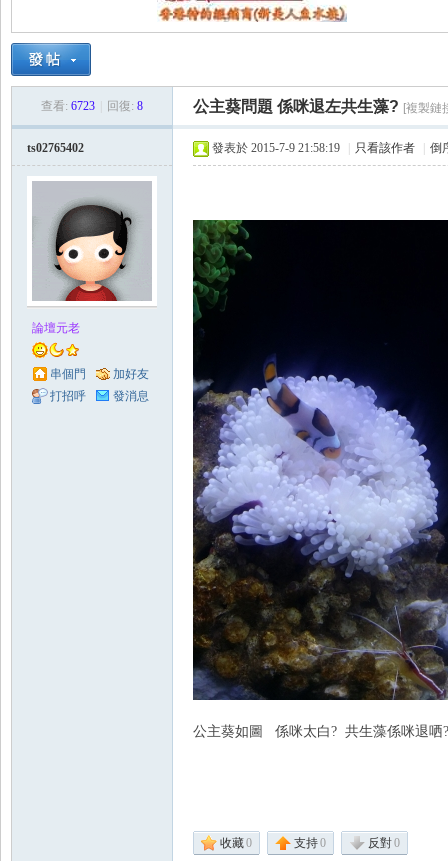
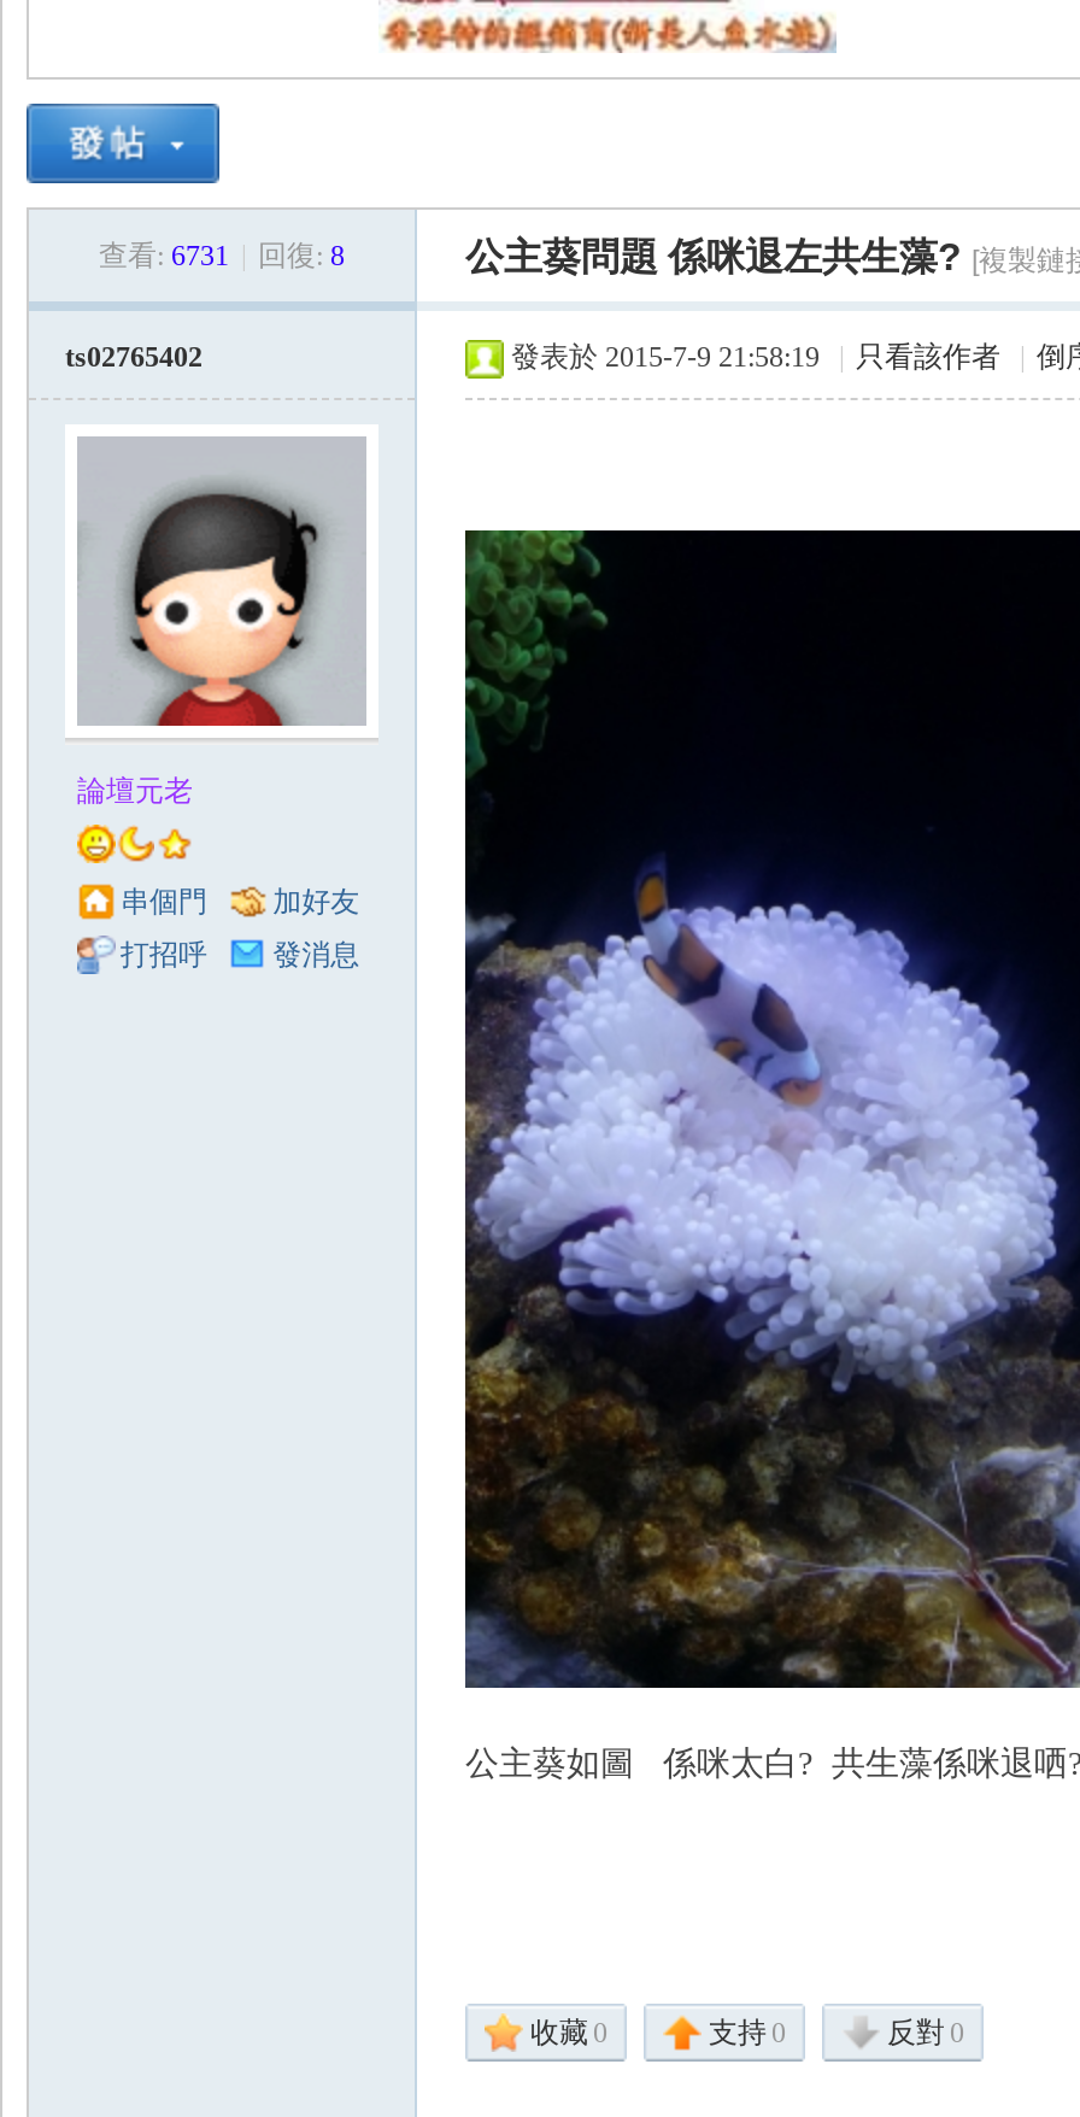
[41,99,143,113] 查看: 6723 回復: 8 -> [99,239,345,272] 查看: 6731 回復: 8

